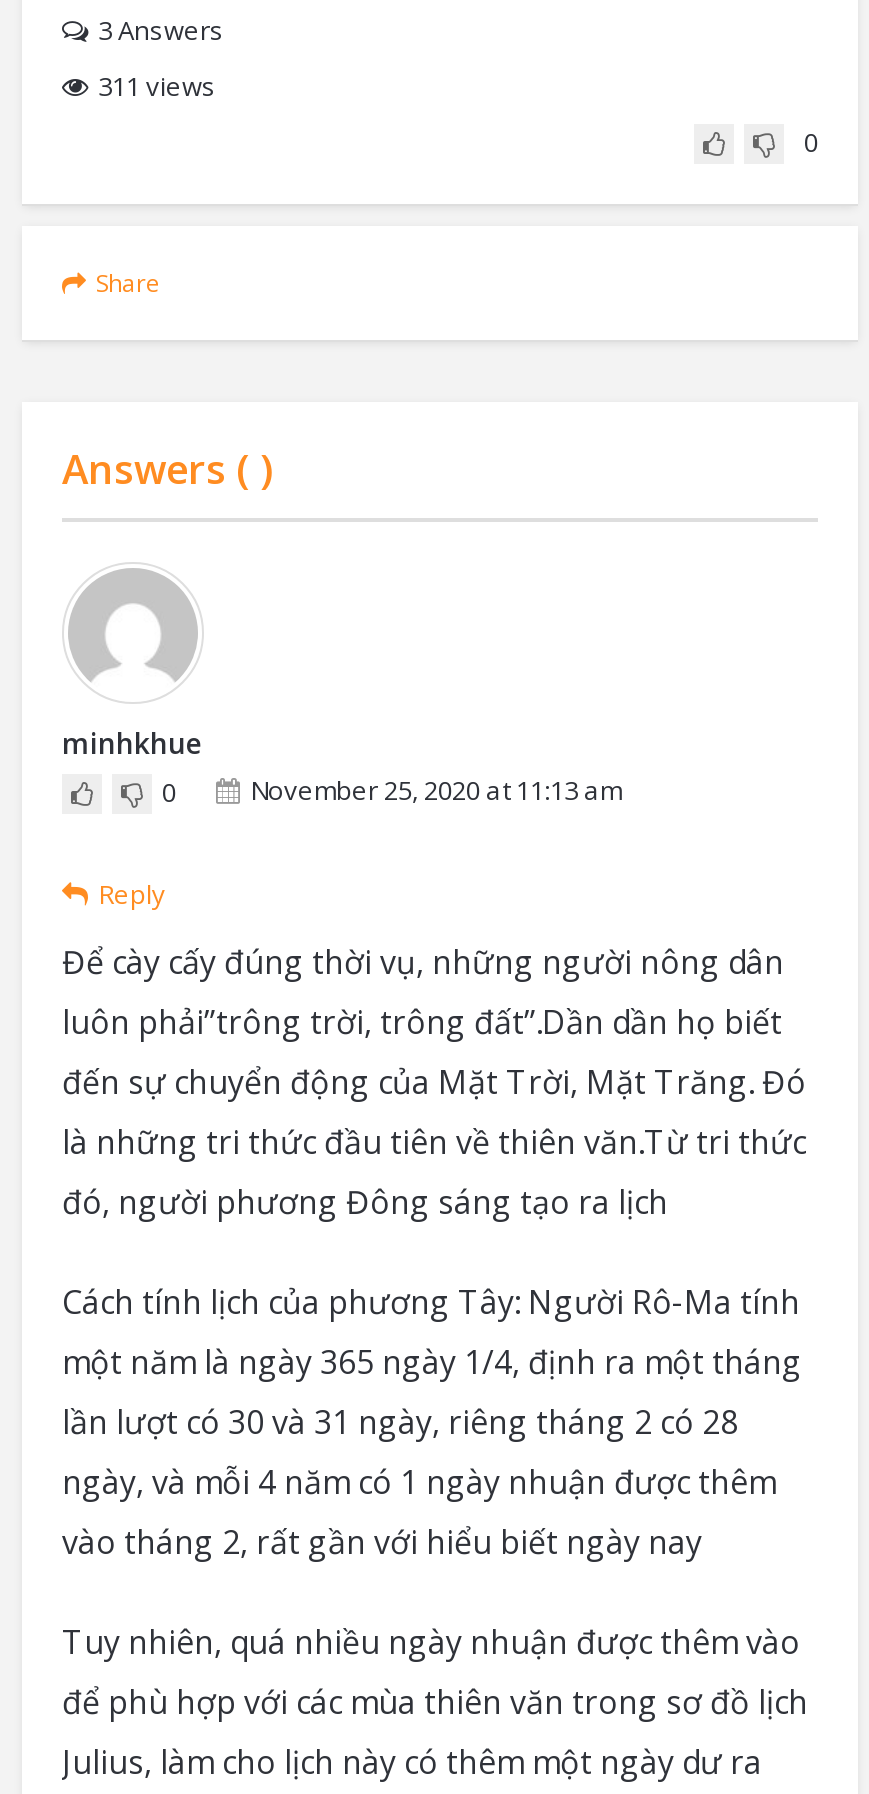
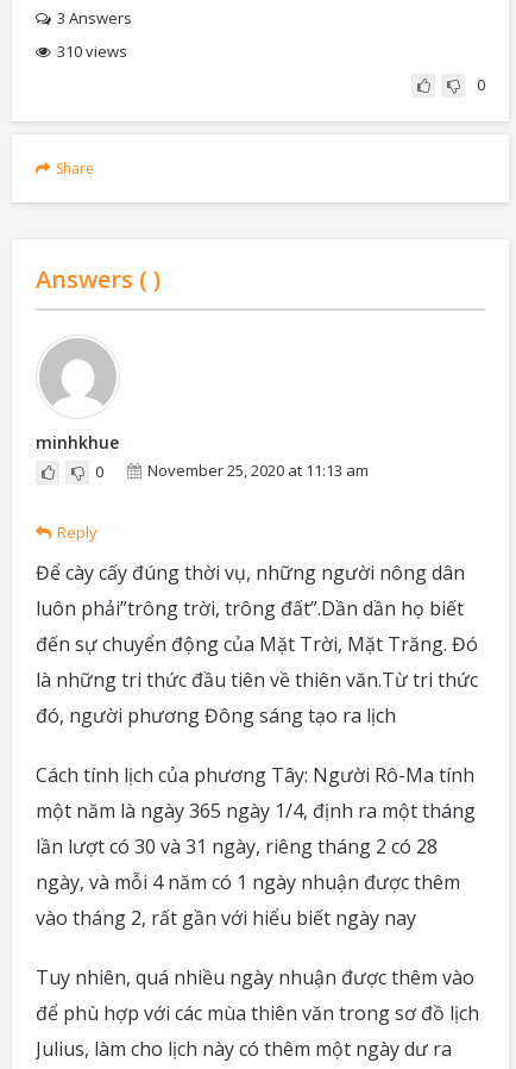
[98,68,216,104] 311 views -> [57,40,127,62] 310 views

